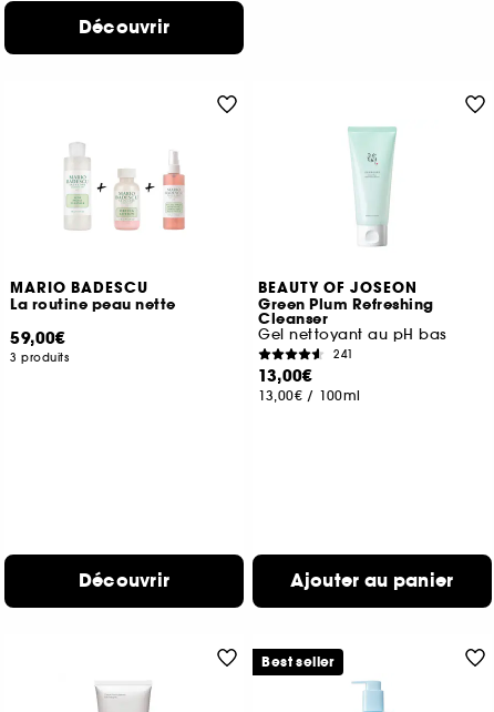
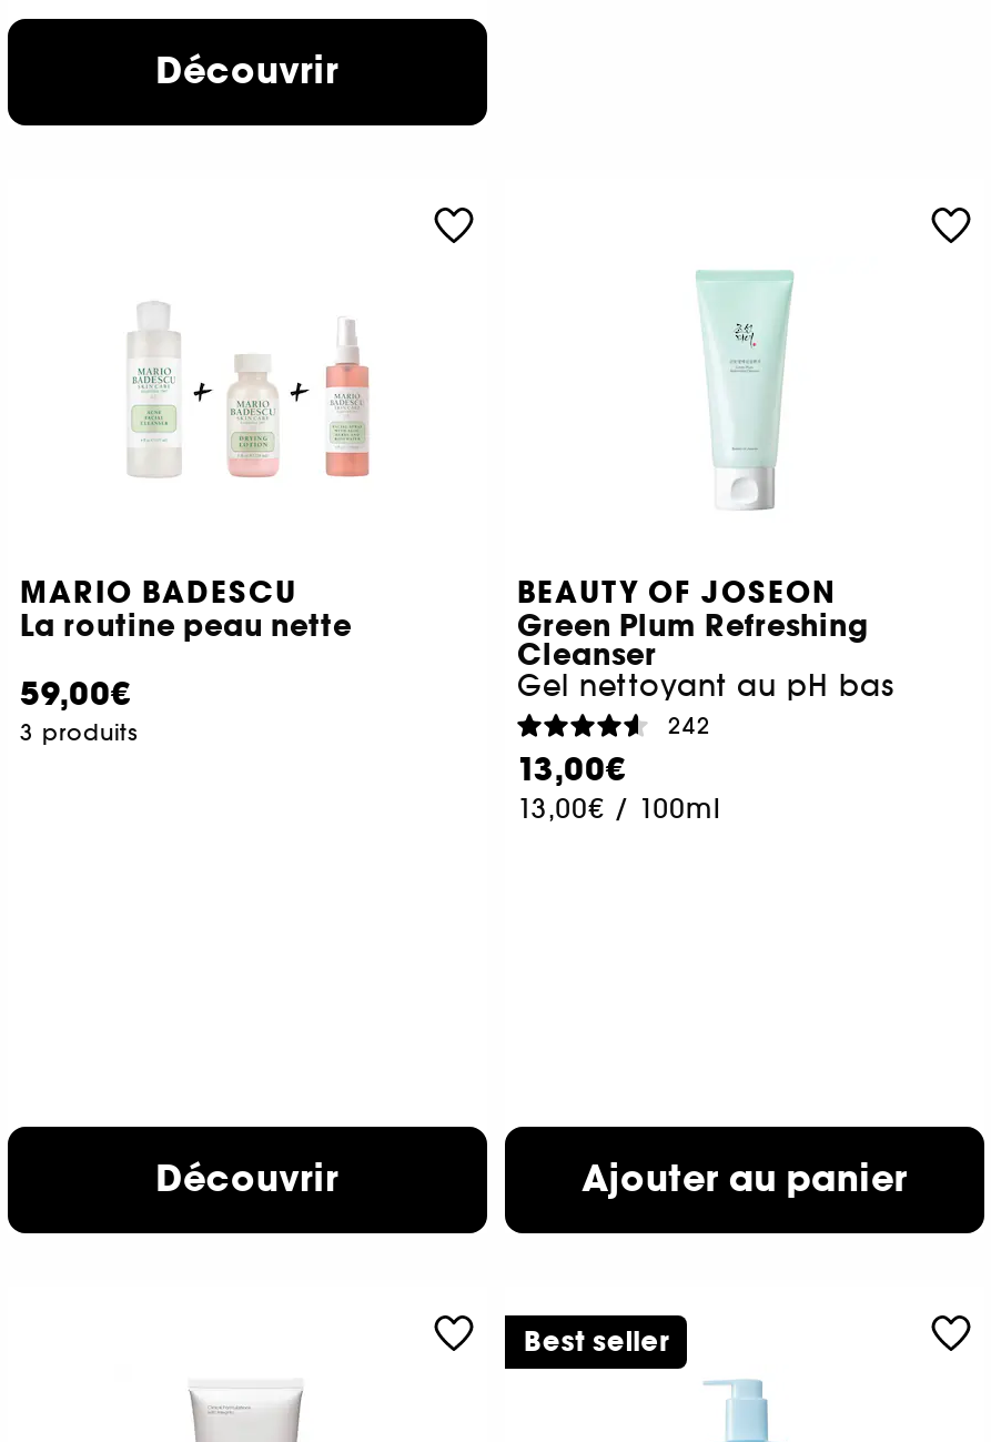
[334,347,354,361] 241 -> [668,710,711,739] 242

